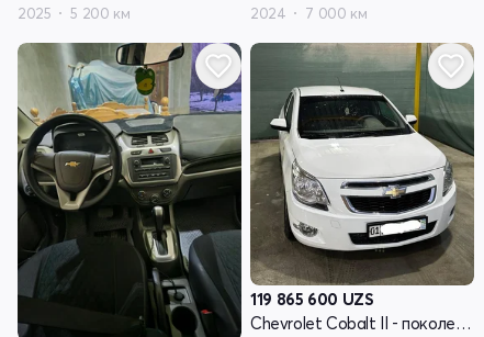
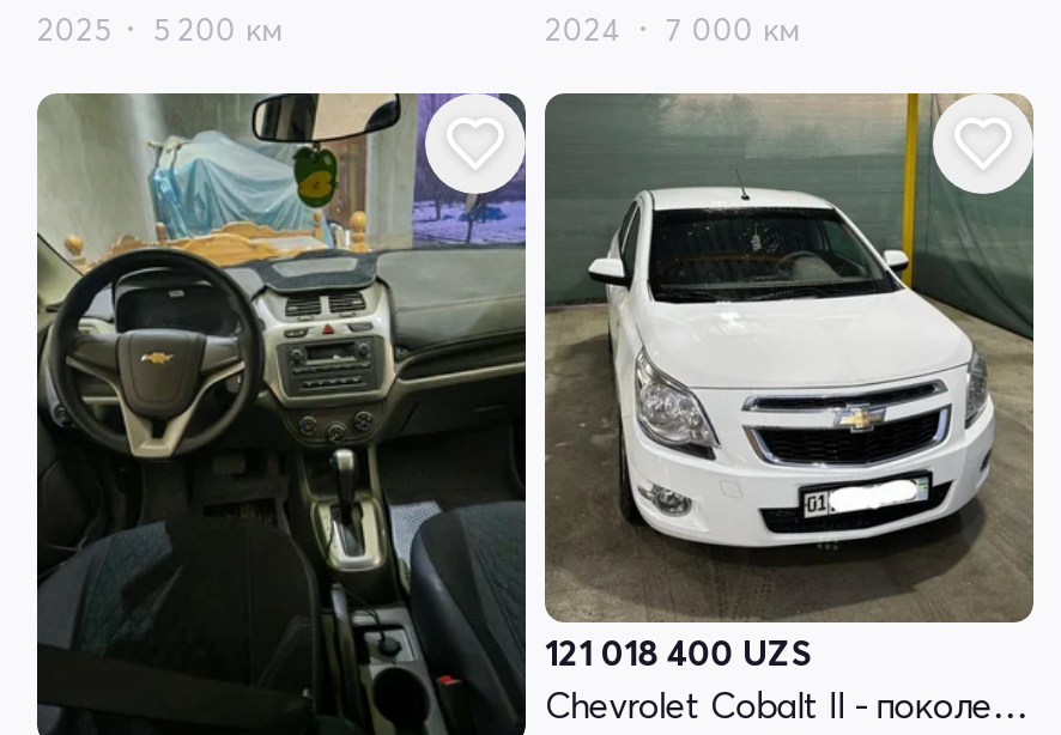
[250,289,374,309] 119 865 600 UZS -> [545,629,812,675] 121 018 400 UZS

